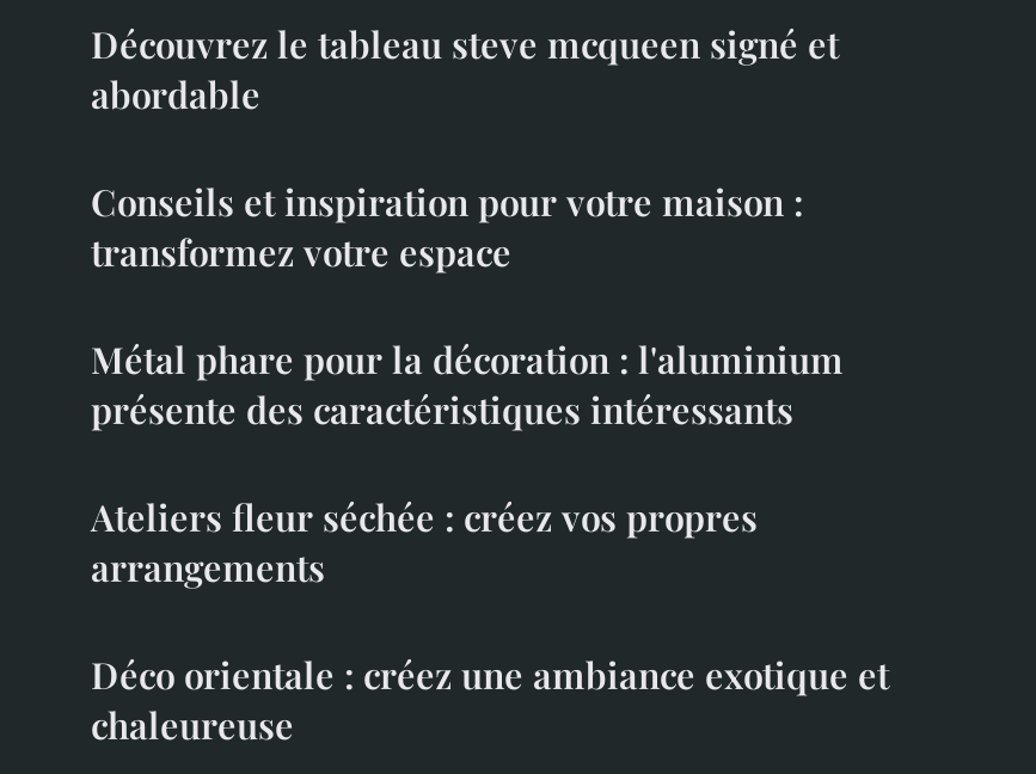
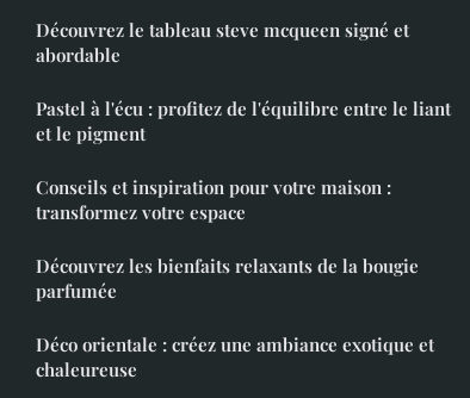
none -> [36,96,451,145] Pastel à l'écu : profitez de l'équilibre entre le liant | et le pigment
moved [91,177,803,275] -> [36,175,391,224]: Conseils et inspiration pour votre maison : | transformez votre espace
[91,335,844,590] Métal phare pour la décoration : l'aluminium | présente des caractéristiques intéressants | Ateliers fleur séchée : créez vos propres | arrangements -> [36,253,419,302] Découvrez les bienfaits relaxants de la bougie | parfumée

